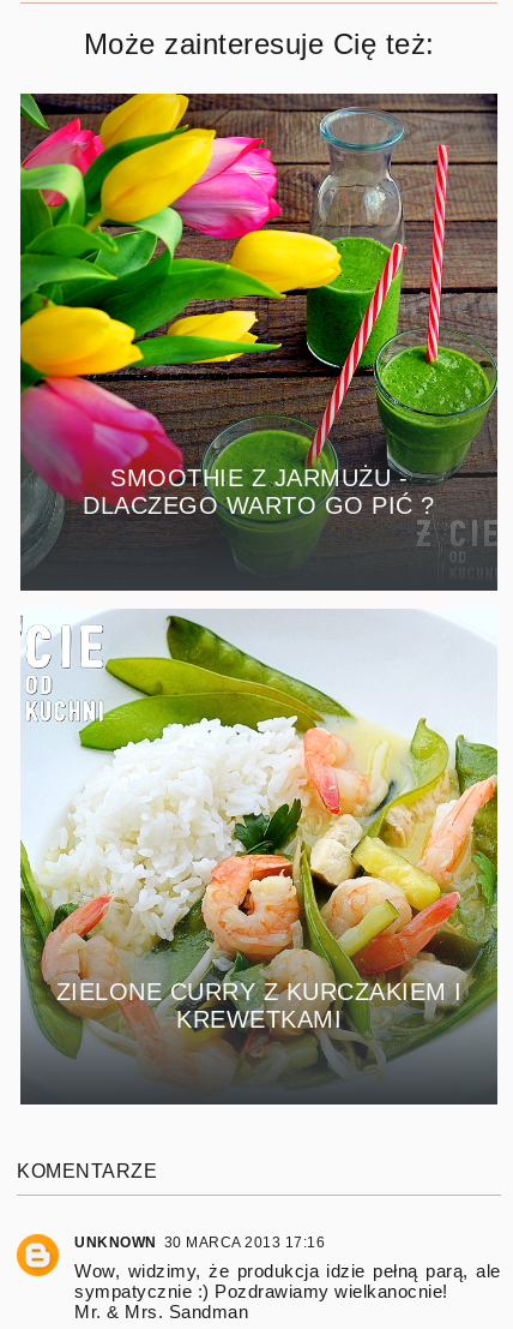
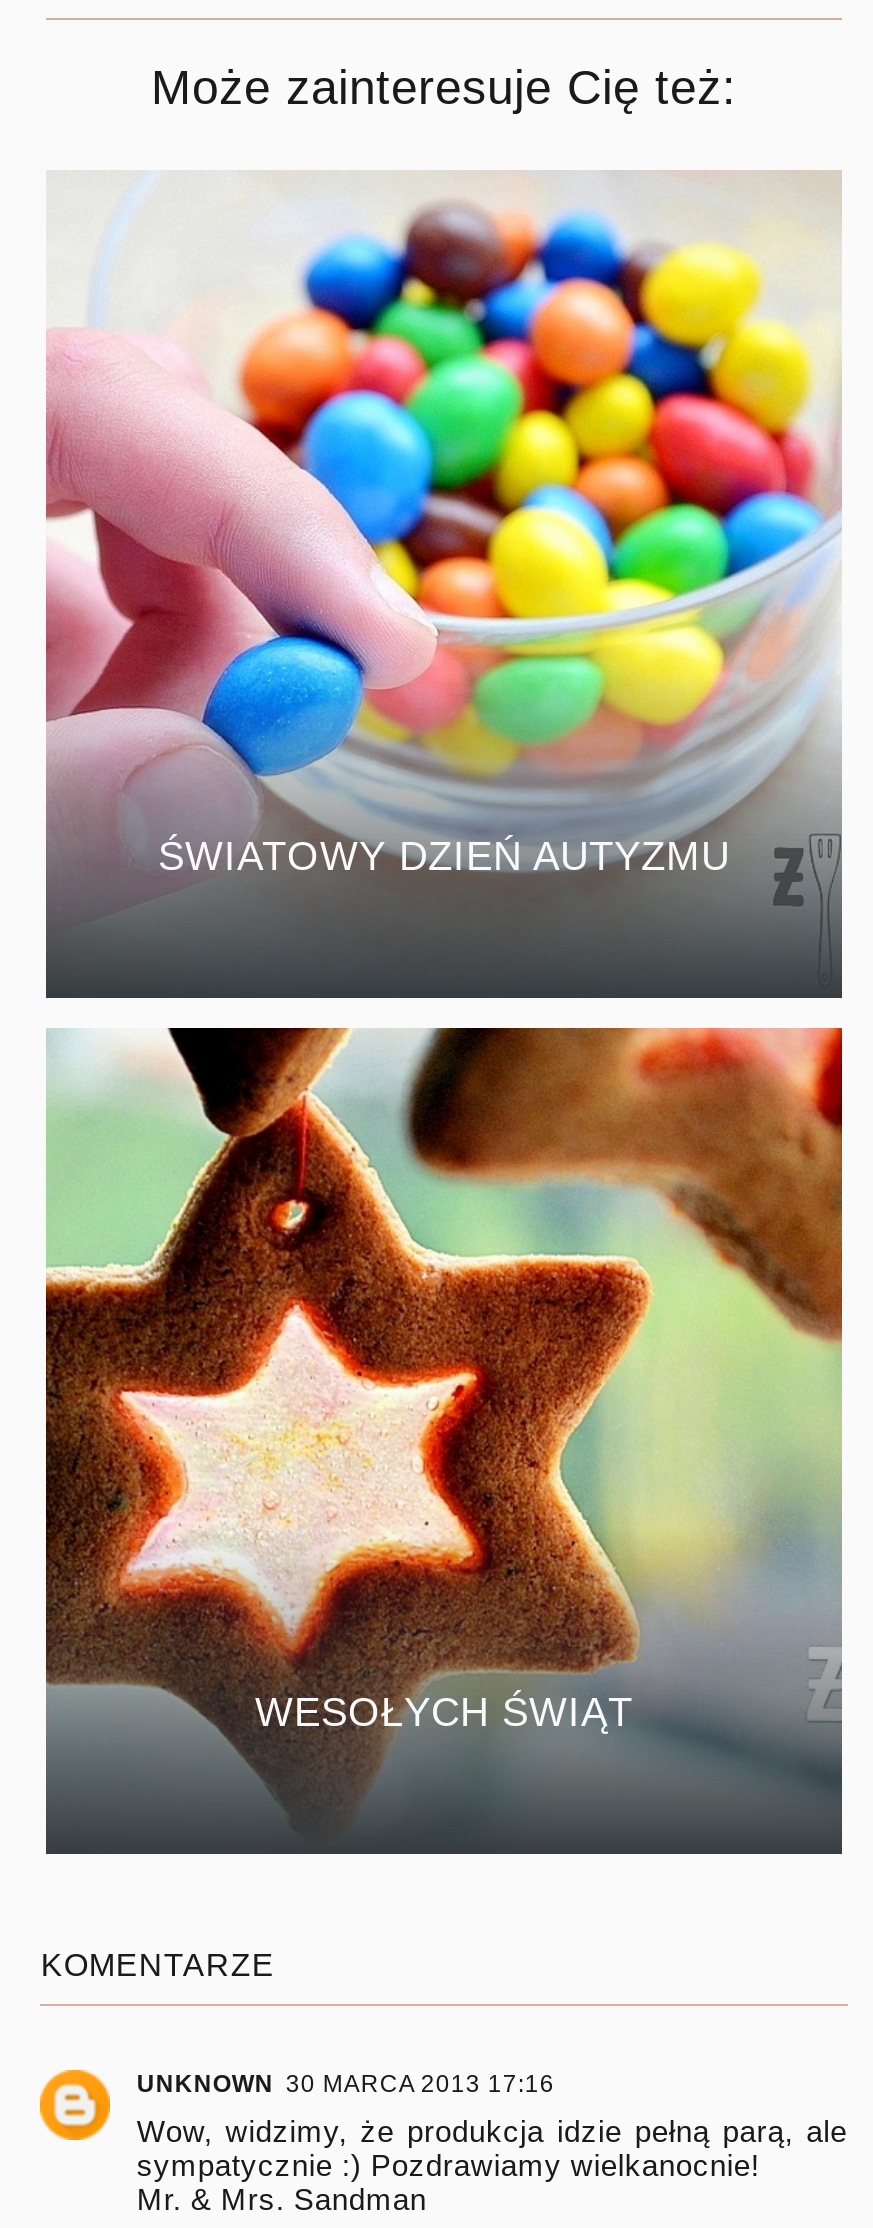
[19,92,499,558] [image] | SMOOTHIE Z JARMUŻU - | DLACZEGO WARTO GO PIĆ ? -> [44,170,842,946] [image] | ŚWIATOWY DZIEŃ AUTYZMU
[19,609,499,1079] [image] | ZIELONE CURRY Z KURCZAKIEM I | KREWETKAMI -> [44,1026,844,1812] [image] | WESOŁYCH ŚWIĄT

